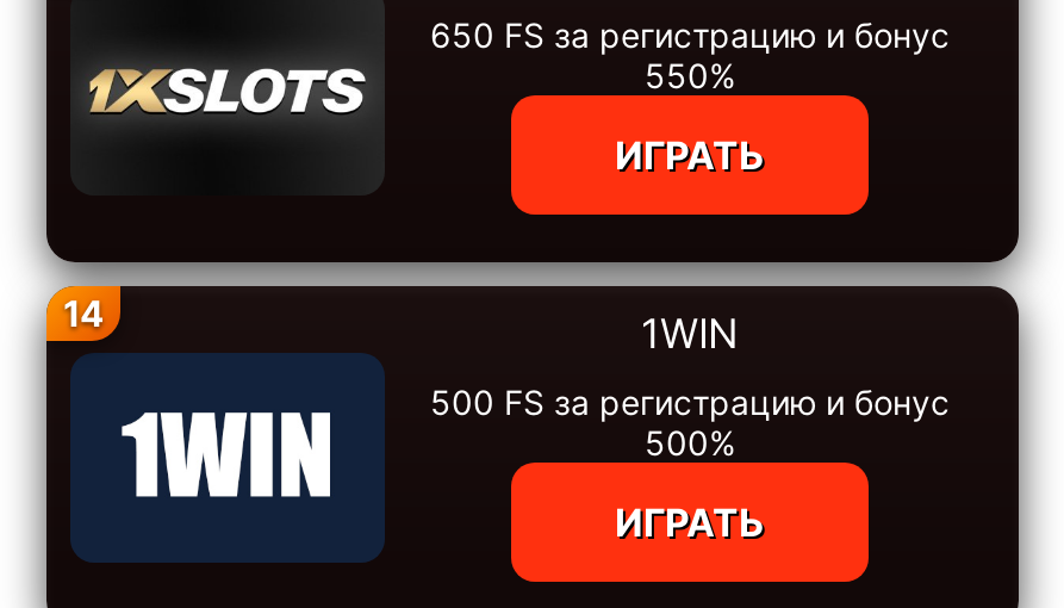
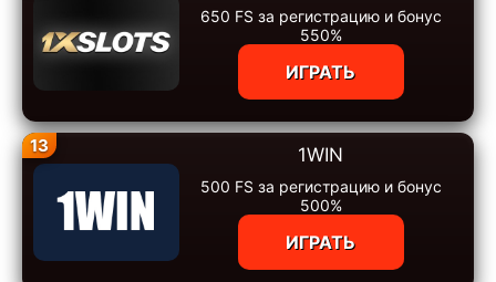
[63,291,104,336] 14 -> [30,135,49,156] 13

